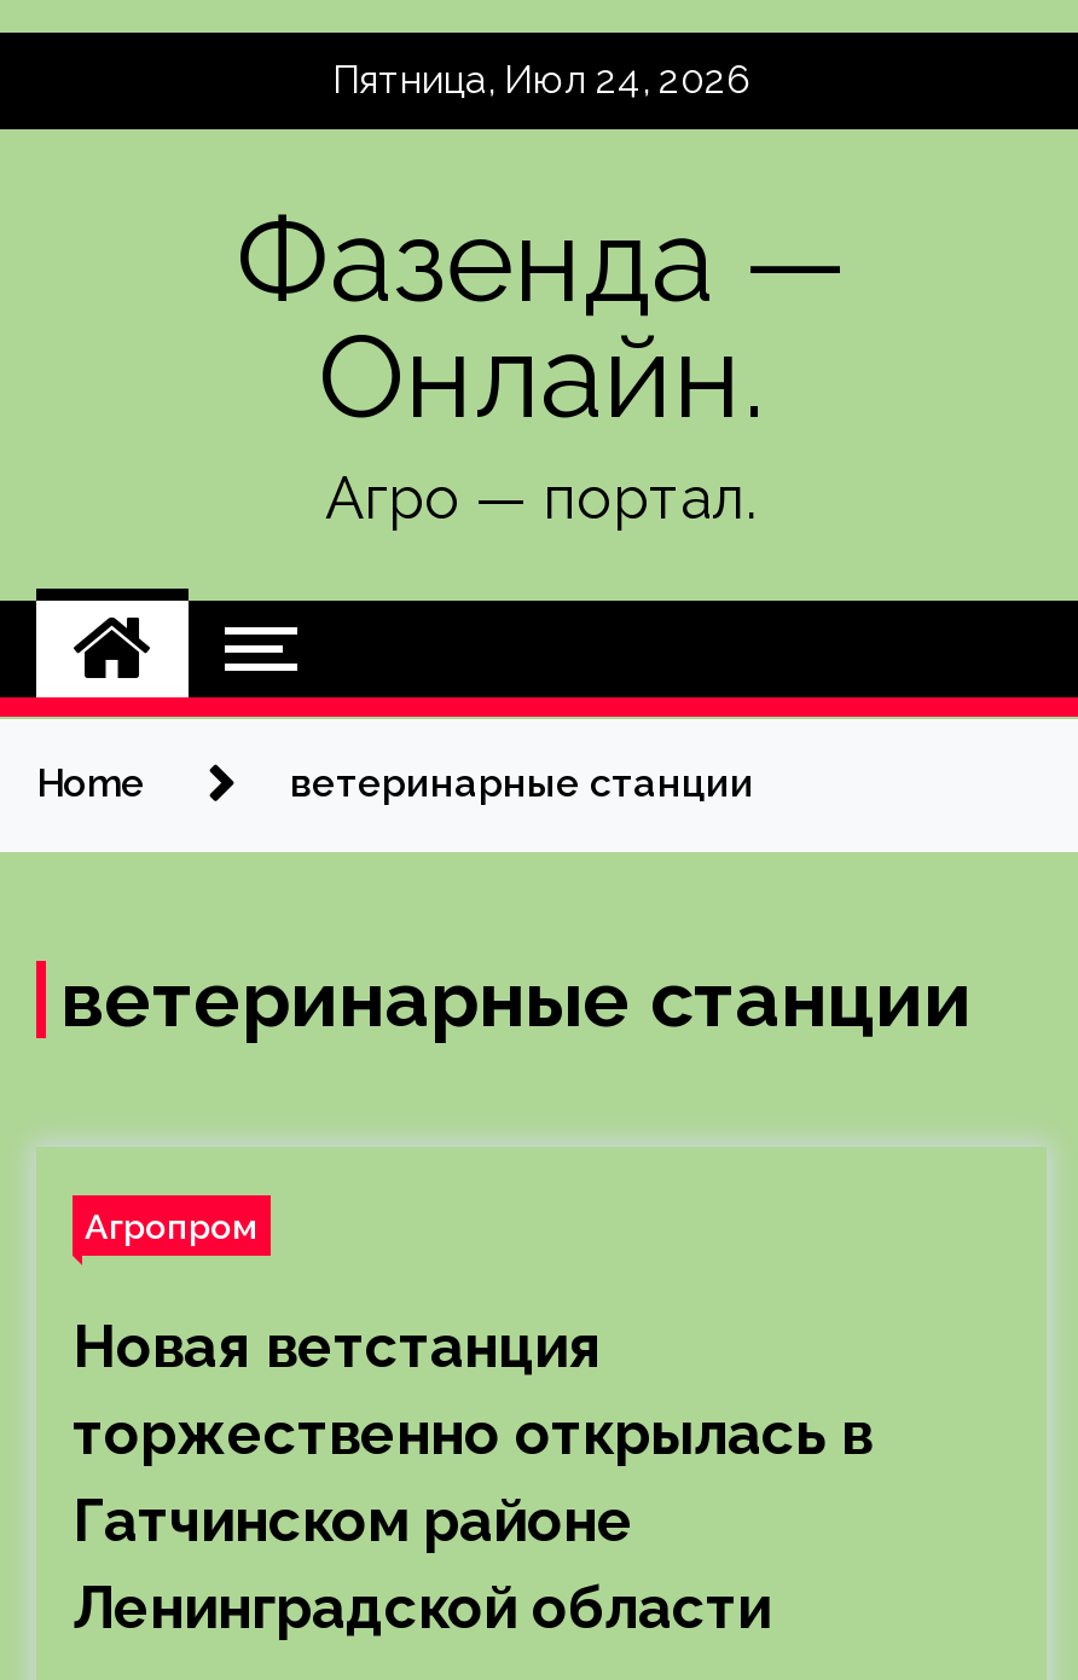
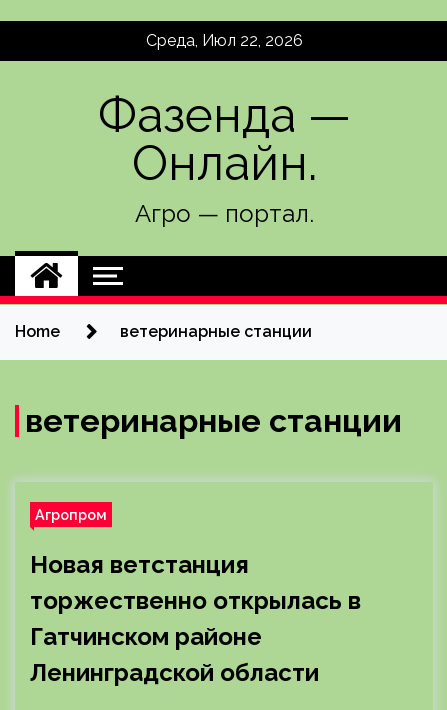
[332,57,750,103] Пятница, Июл 24, 2026 -> [145,31,302,50] Среда, Июл 22, 2026

